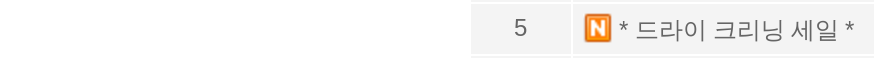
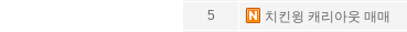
[619,16,855,44] * 드라이 크리닝 세일 * -> [265,9,390,24] 치킨윙 캐리아웃 매매

